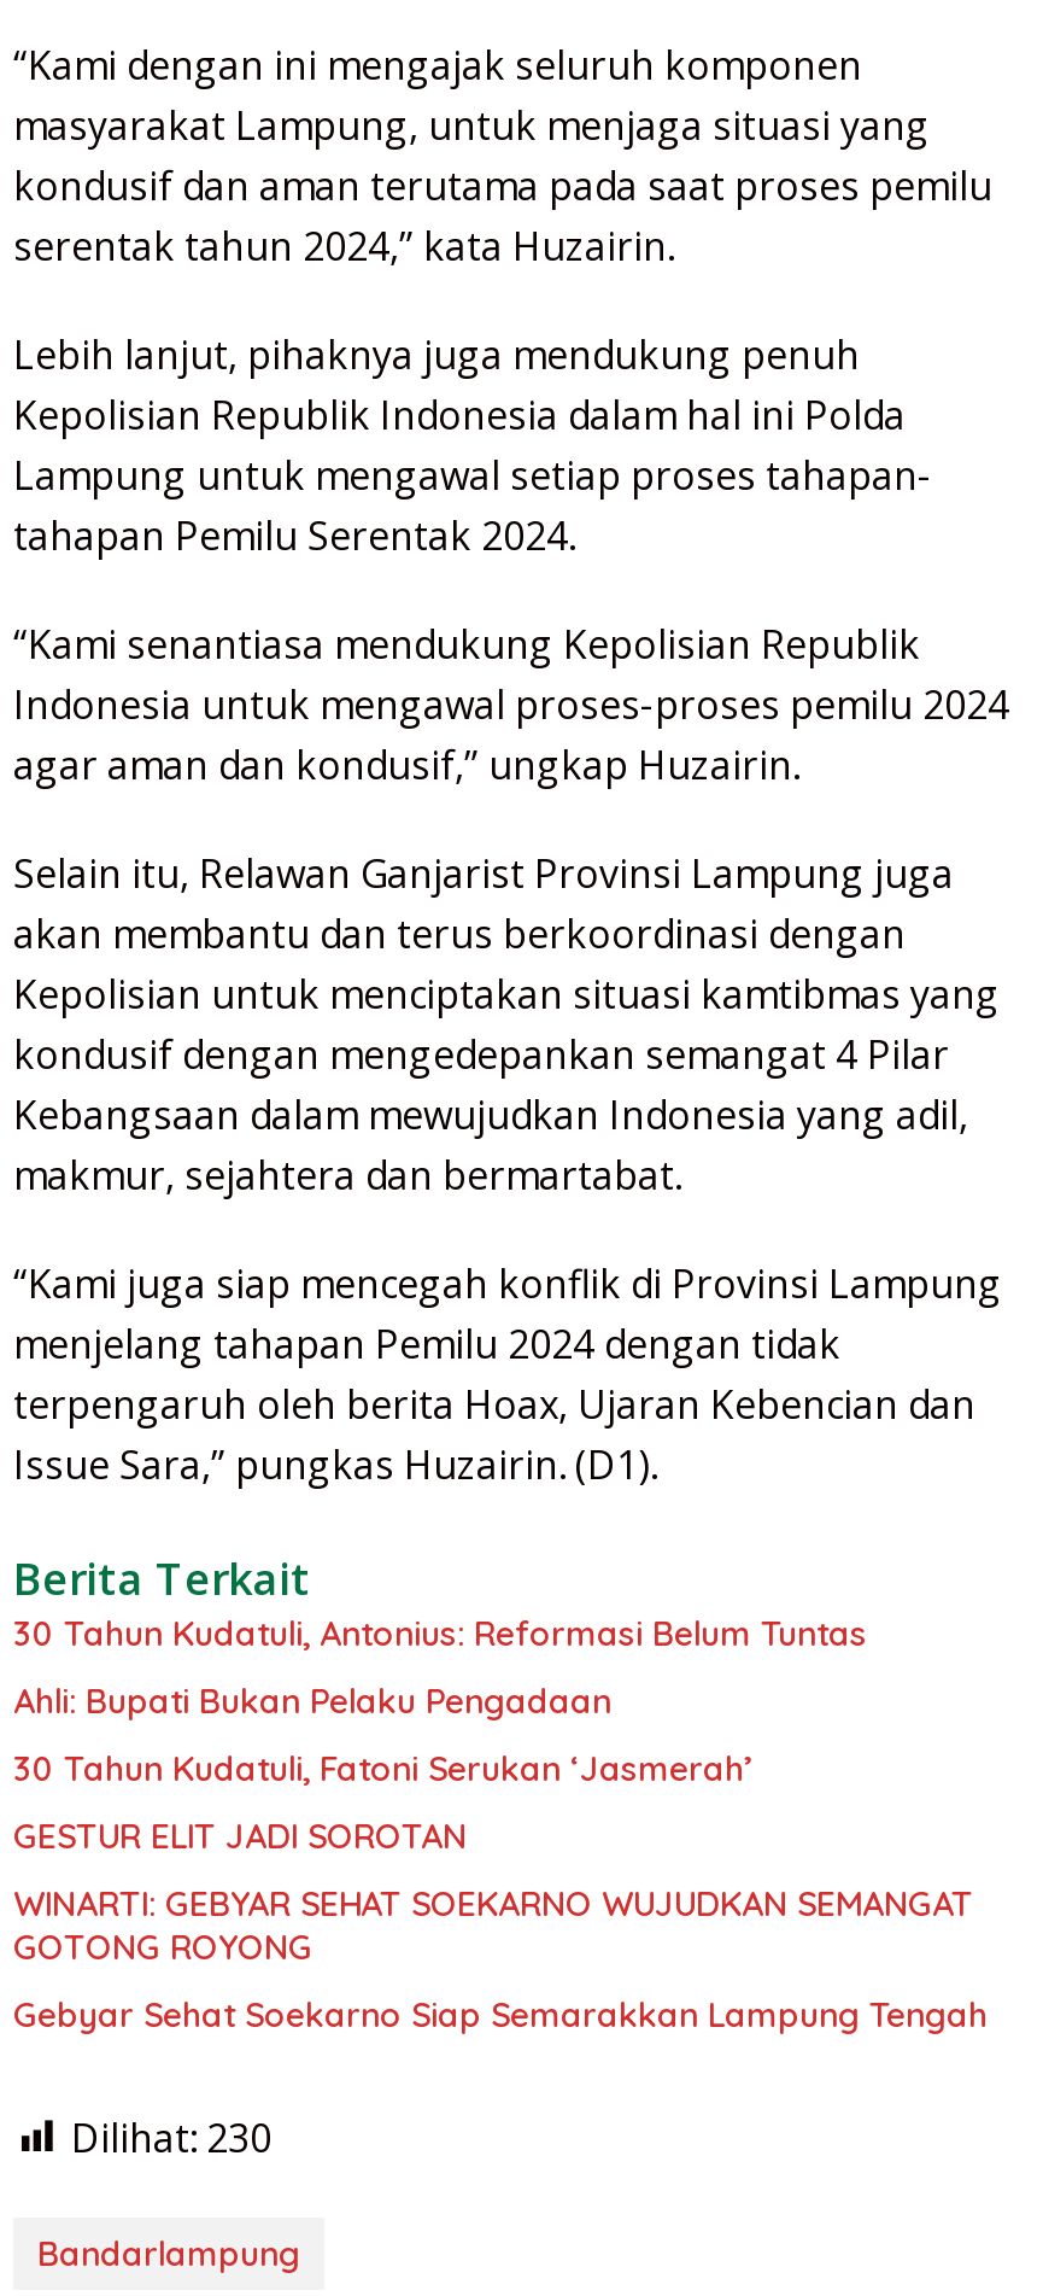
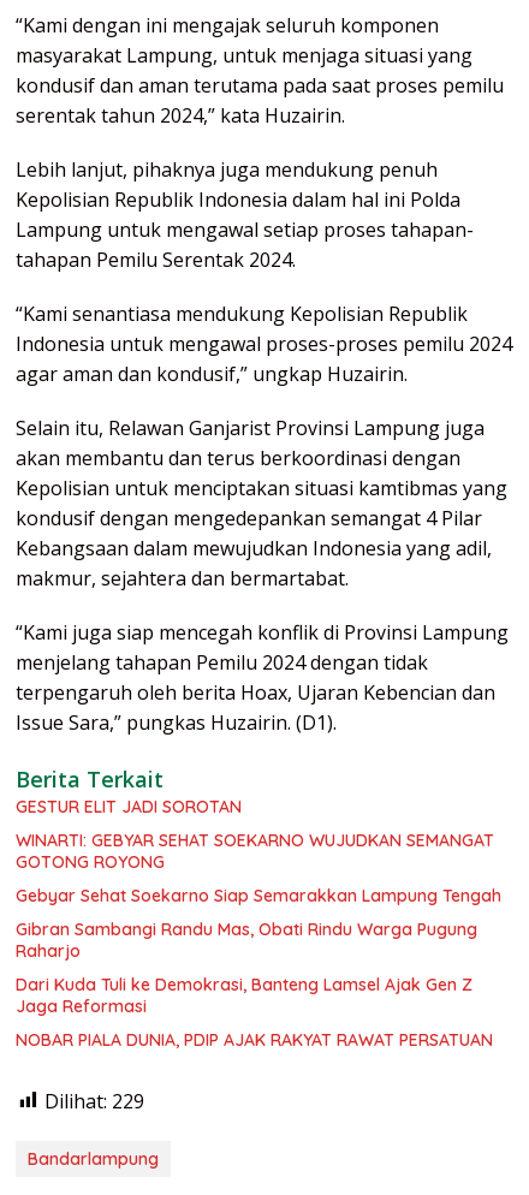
[13,1611,867,1789] 30 Tahun Kudatuli, Antonius: Reformasi Belum Tuntas | Ahli: Bupati Bukan Pelaku Pengadaan | 30 Tahun Kudatuli, Fatoni Serukan ‘Jasmerah’ -> none
moved [13,1813,988,2035] -> [16,795,501,906]: GESTUR ELIT JADI SOROTAN | WINARTI: GEBYAR SEHAT SOEKARNO WUJUDKAN SEMANGAT | GOTONG ROYONG | Gebyar Sehat Soekarno Siap Semarakkan Lampung Tengah
[71,2110,271,2163] Dilihat: 230 -> [16,918,493,1114] Gibran Sambangi Randu Mas, Obati Rindu Warga Pugung | Raharjo | Dari Kuda Tuli ke Demokrasi, Banteng Lamsel Ajak Gen Z | Jaga Reformasi | NOBAR PIALA DUNIA, PDIP AJAK RAKYAT RAWAT PERSATUAN | Dilihat: 229

